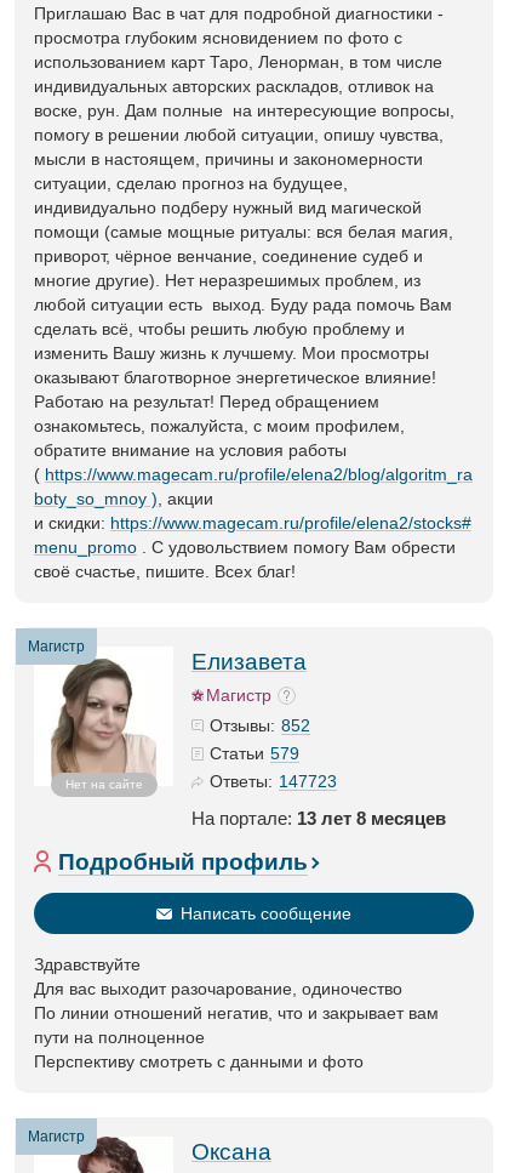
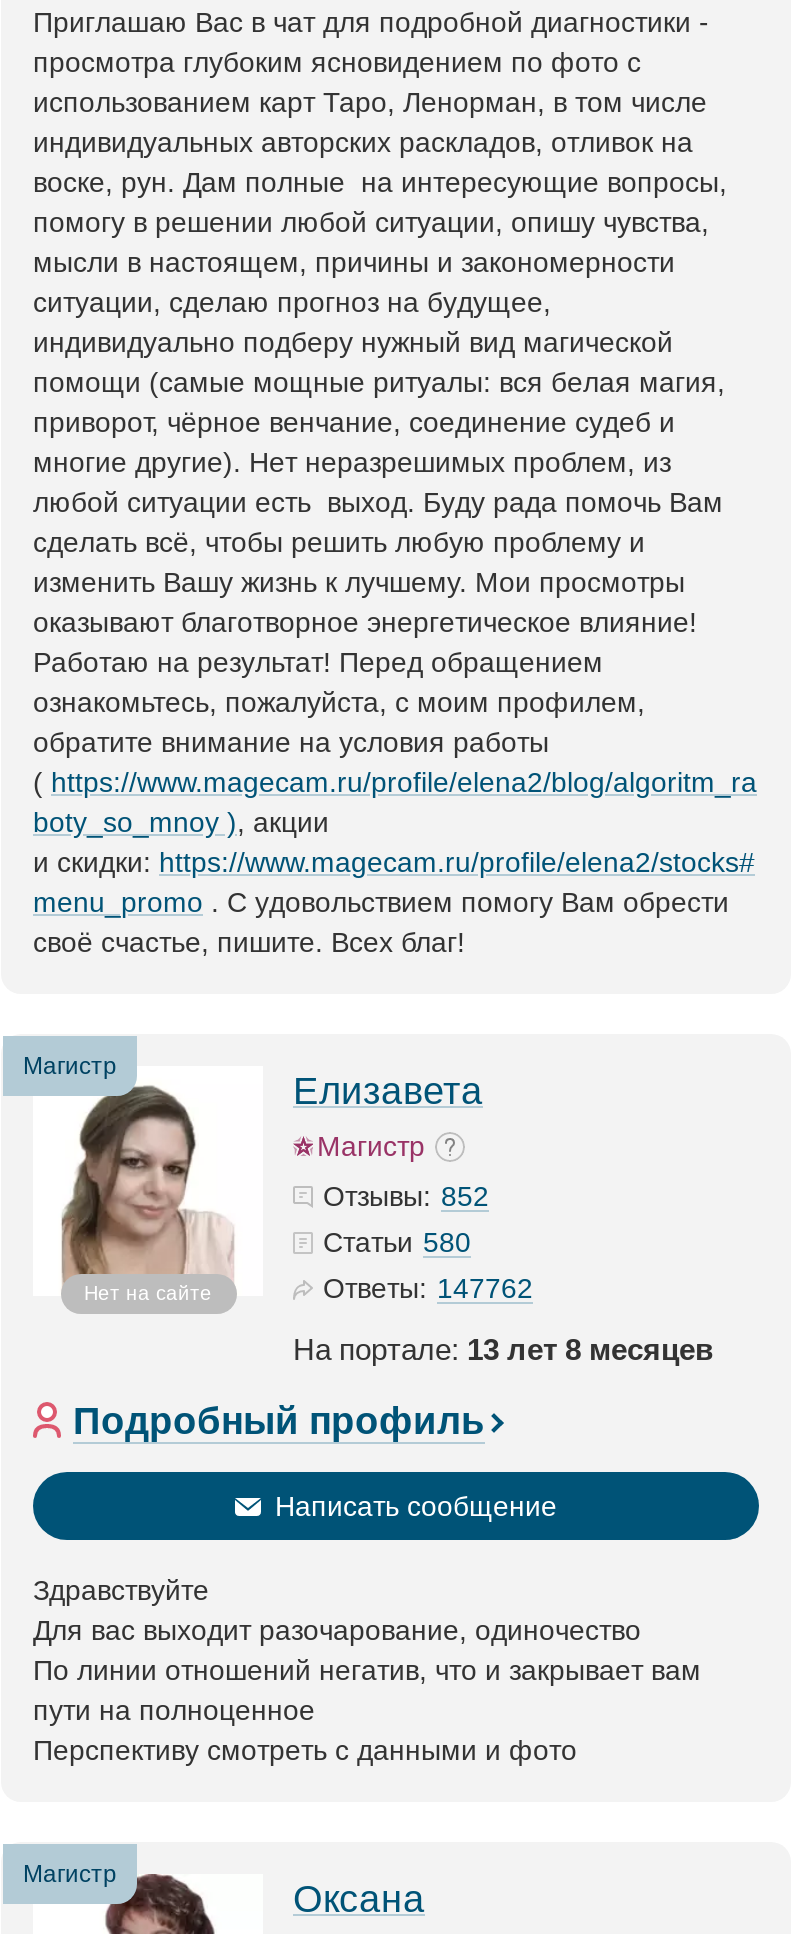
[210,743,299,763] Статьи 579 -> [323,1225,471,1258] Статьи 580
[210,771,337,791] Ответы: 147723 -> [323,1271,533,1304] Ответы: 147762

